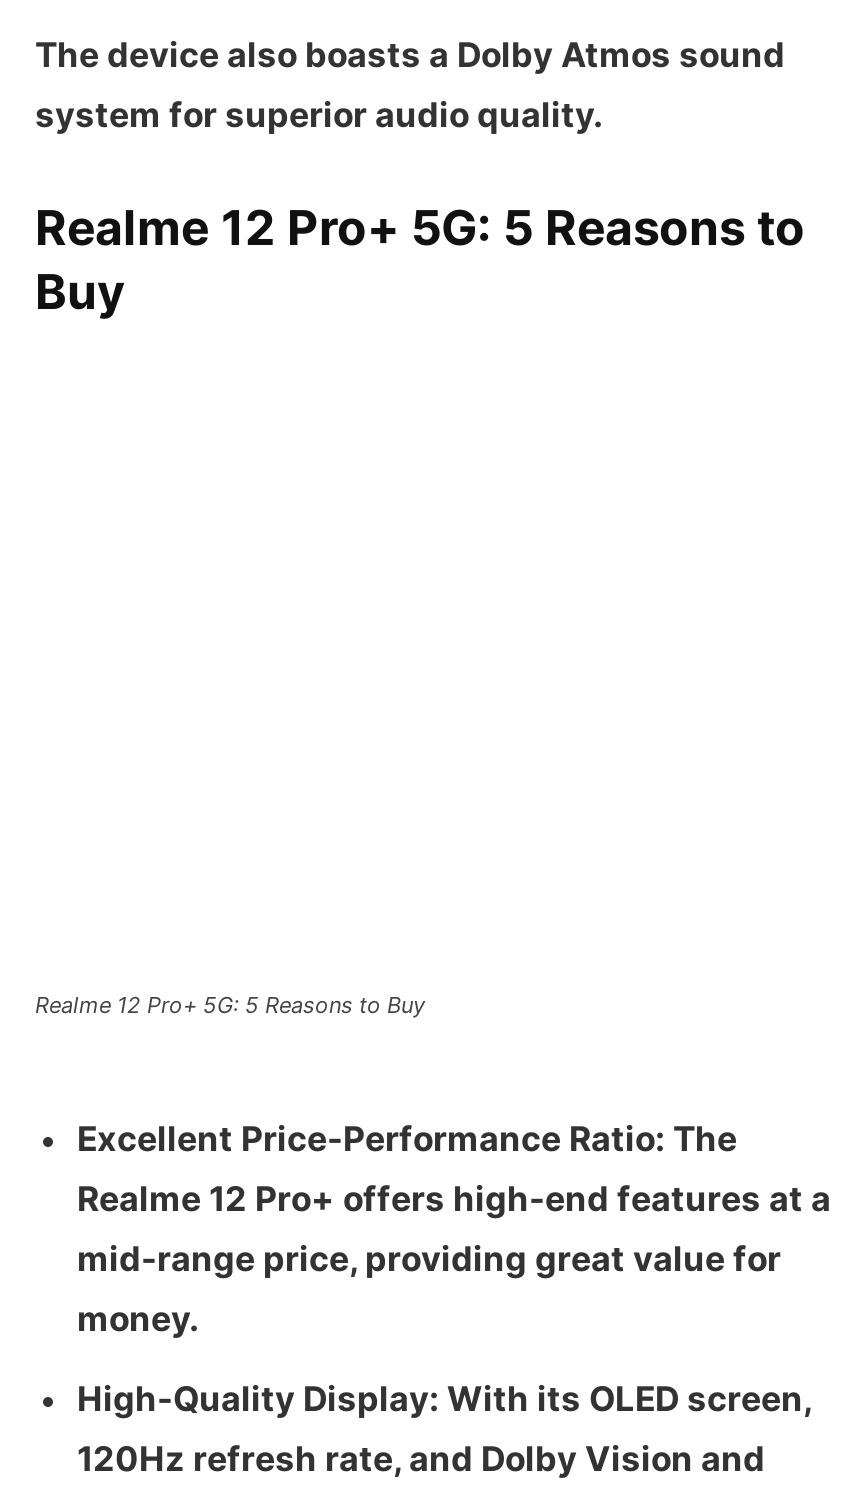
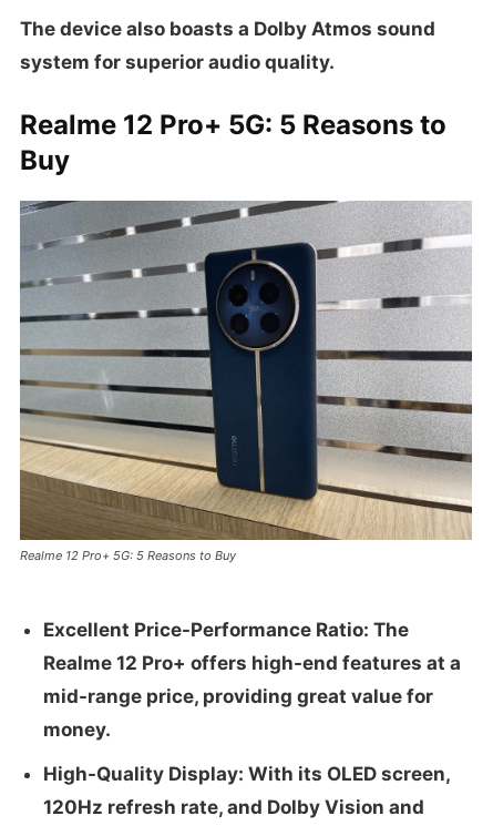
none -> [19,200,473,541] [image]

